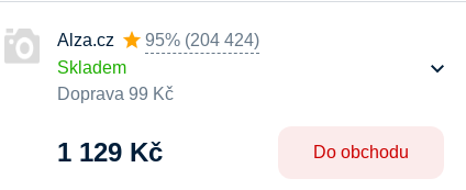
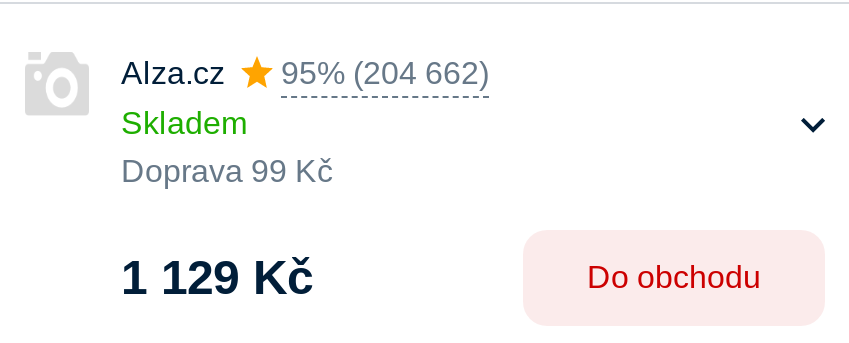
[57,31,259,49] Alza.cz 95% (204 424) -> [121,56,489,90] Alza.cz 95% (204 662)

